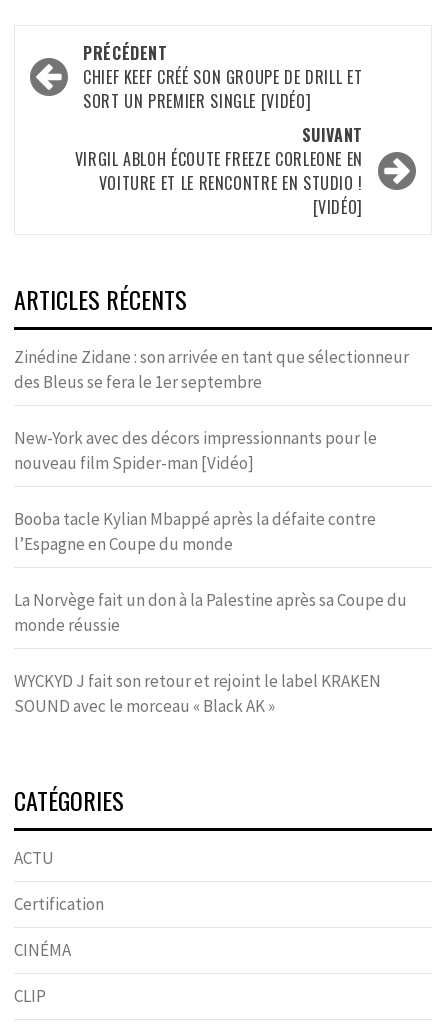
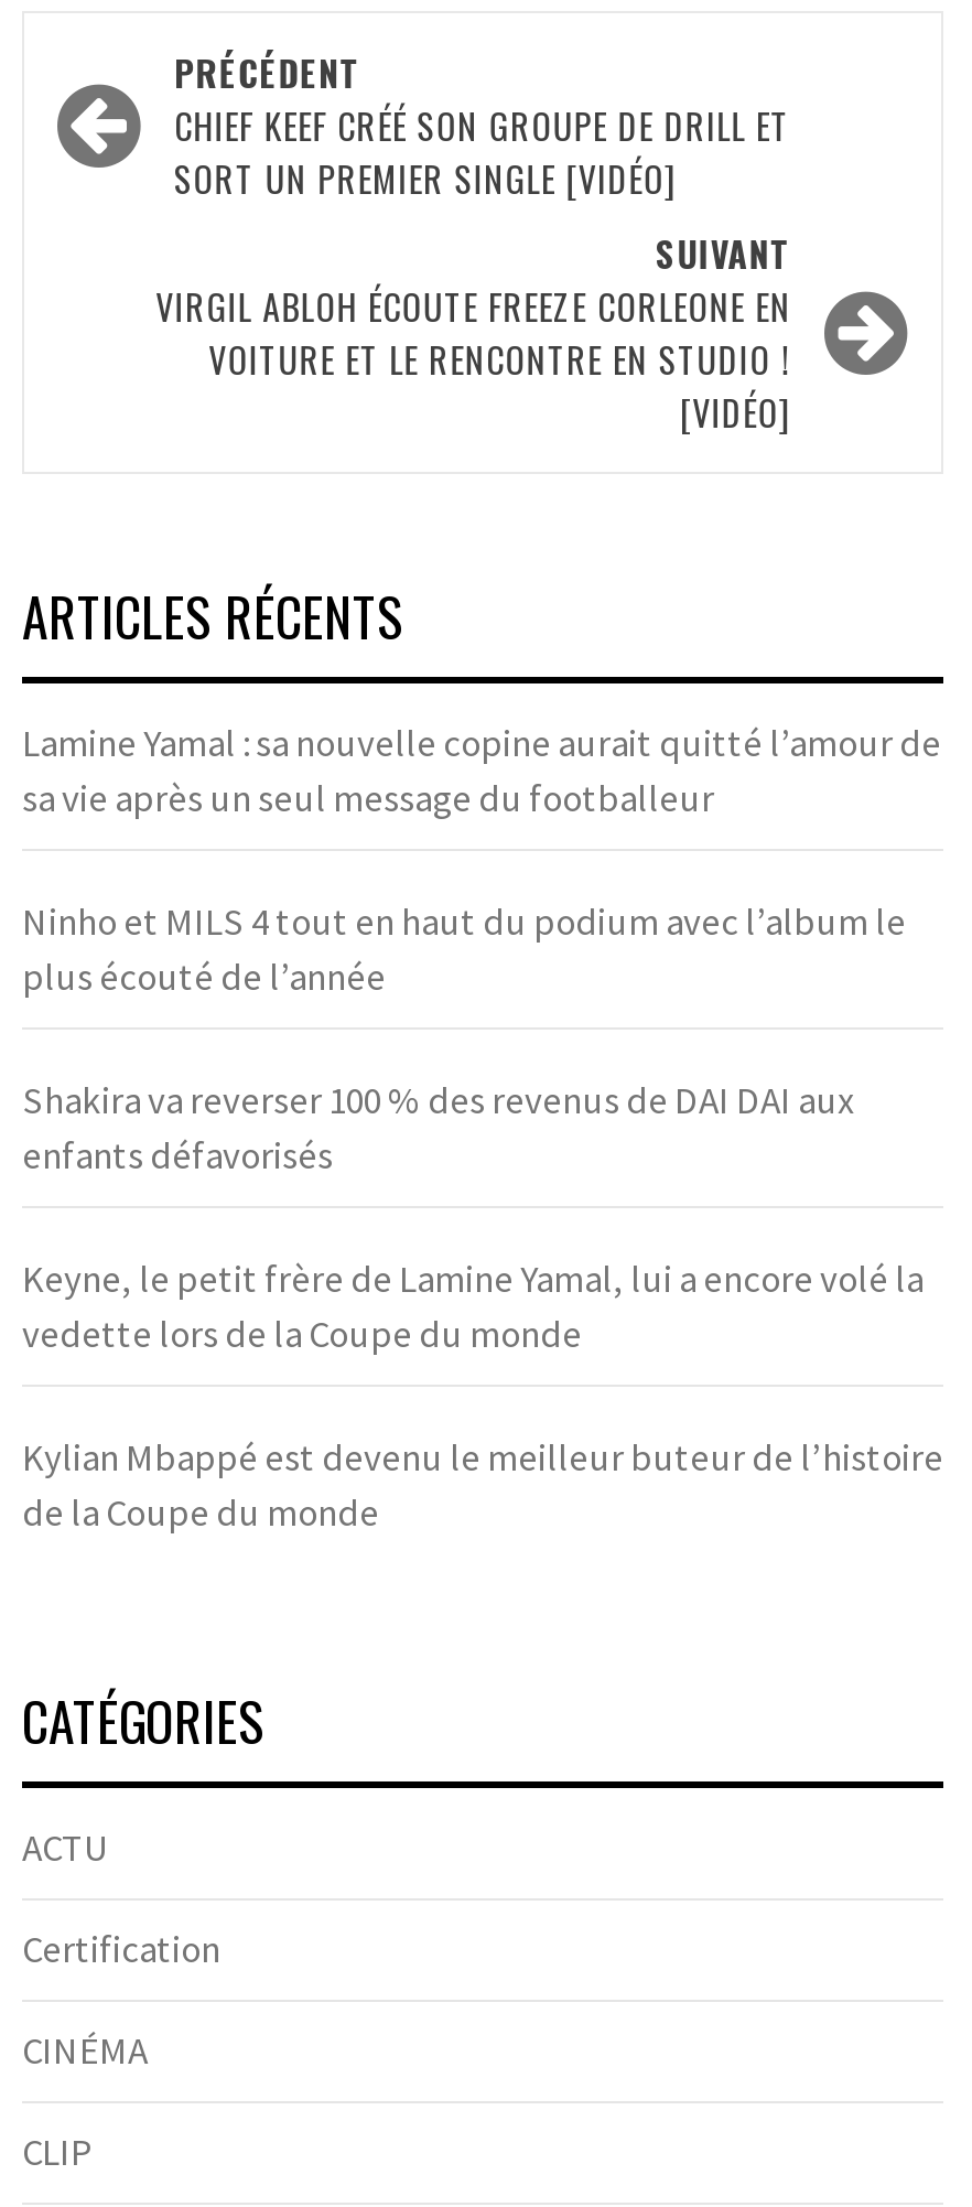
[14,346,409,393] Zinédine Zidane : son arrivée en tant que sélectionneur | des Bleus se fera le 1er septembre -> [22,719,941,823] Lamine Yamal : sa nouvelle copine aurait quitté l’amour de | sa vie après un seul message du footballeur
[14,427,377,474] New-York avec des décors impressionnants pour le | nouveau film Spider-man [Vidéo] -> [22,898,906,1001] Ninho et MILS 4 tout en haut du podium avec l’album le | plus écouté de l’année
[14,508,376,555] Booba tacle Kylian Mbappé après la défaite contre | l’Espagne en Coupe du monde -> [22,1076,855,1180] Shakira va reverser 100 % des revenus de DAI DAI aux | enfants défavorisés
[14,589,407,636] La Norvège fait un don à la Palestine après sa Coupe du | monde réussie -> [22,1255,924,1358] Keyne, le petit frère de Lamine Yamal, lui a encore volé la | vedette lors de la Coupe du monde
[14,670,381,717] WYCKYD J fait son retour et rejoint le label KRAKEN | SOUND avec le morceau « Black AK » -> [22,1433,943,1537] Kylian Mbappé est devenu le meilleur buteur de l’histoire | de la Coupe du monde

